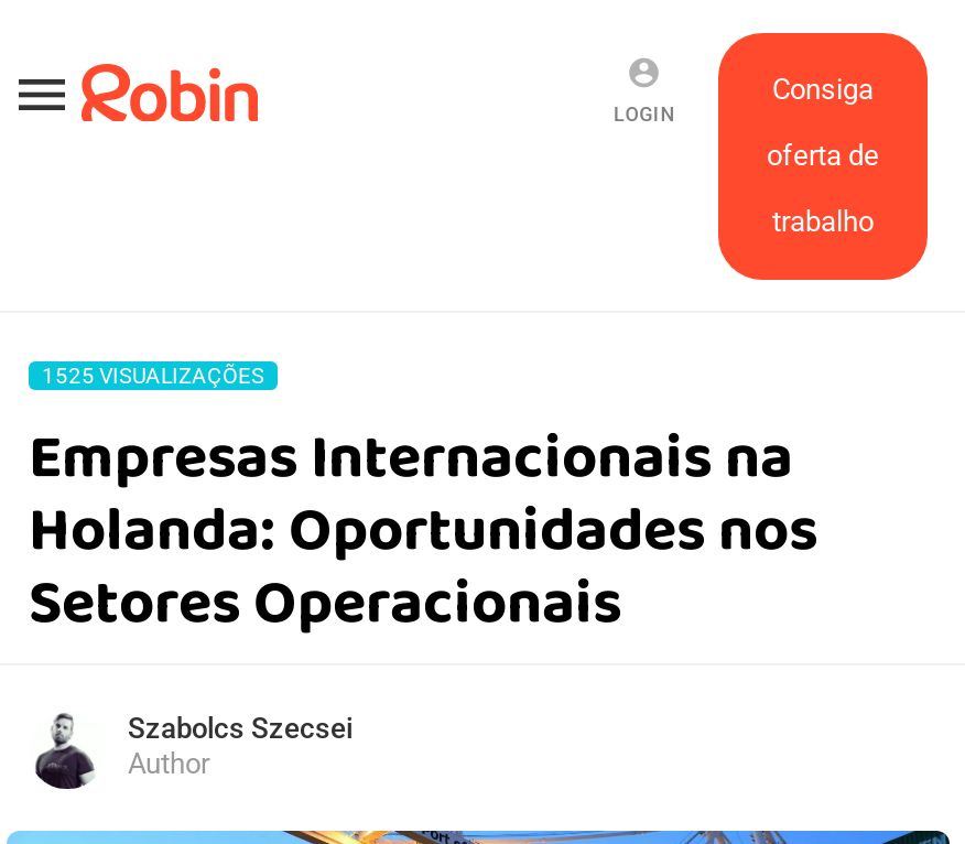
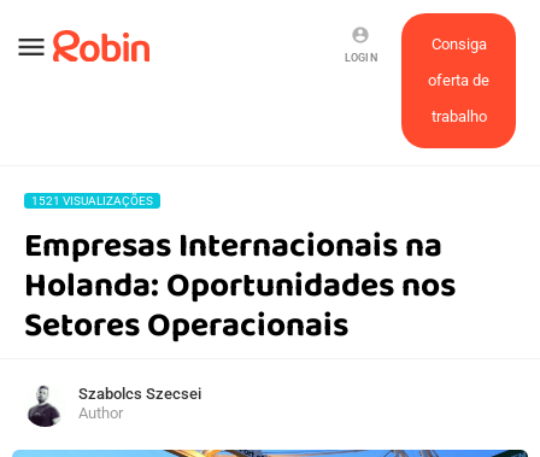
[42,364,264,388] 1525 VISUALIZAÇÕES -> [31,194,153,207] 1521 VISUALIZAÇÕES

